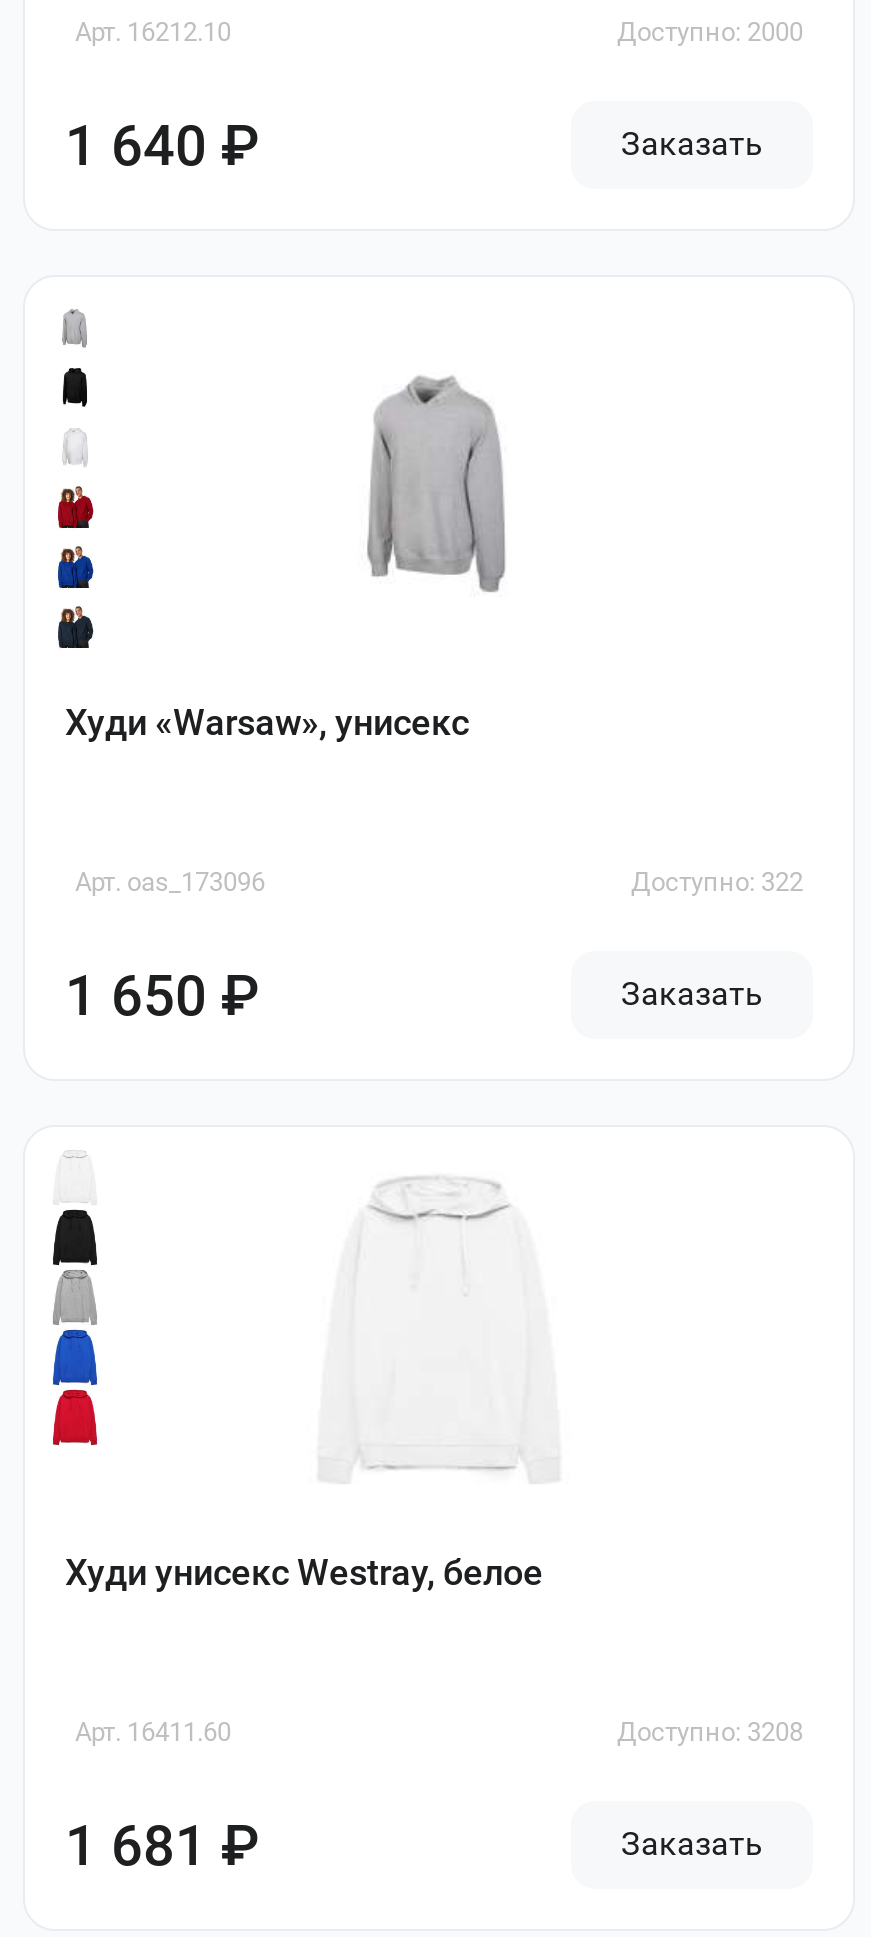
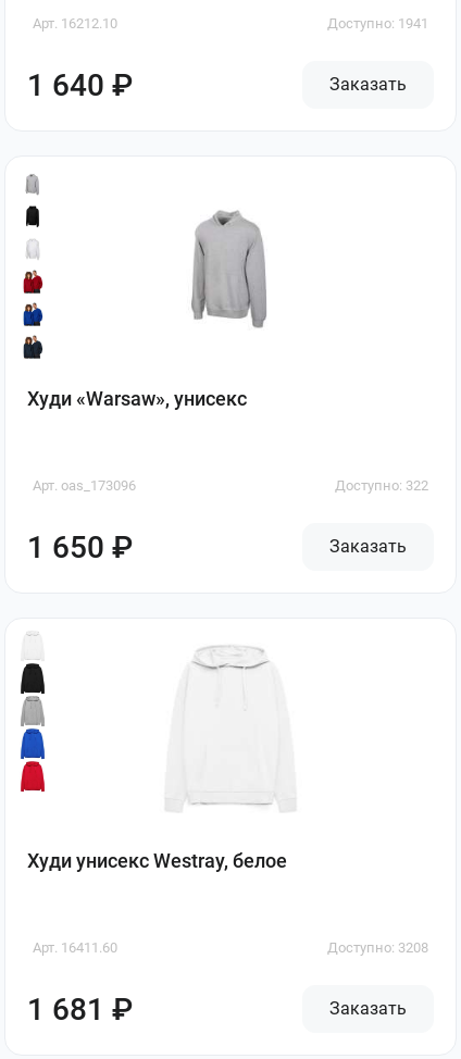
[617,17,803,47] Доступно: 2000 -> [327,15,428,32] Доступно: 1941

